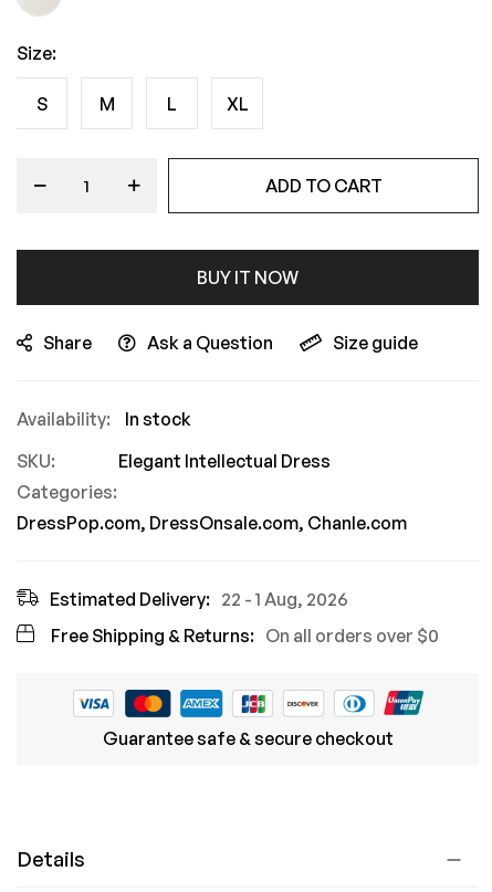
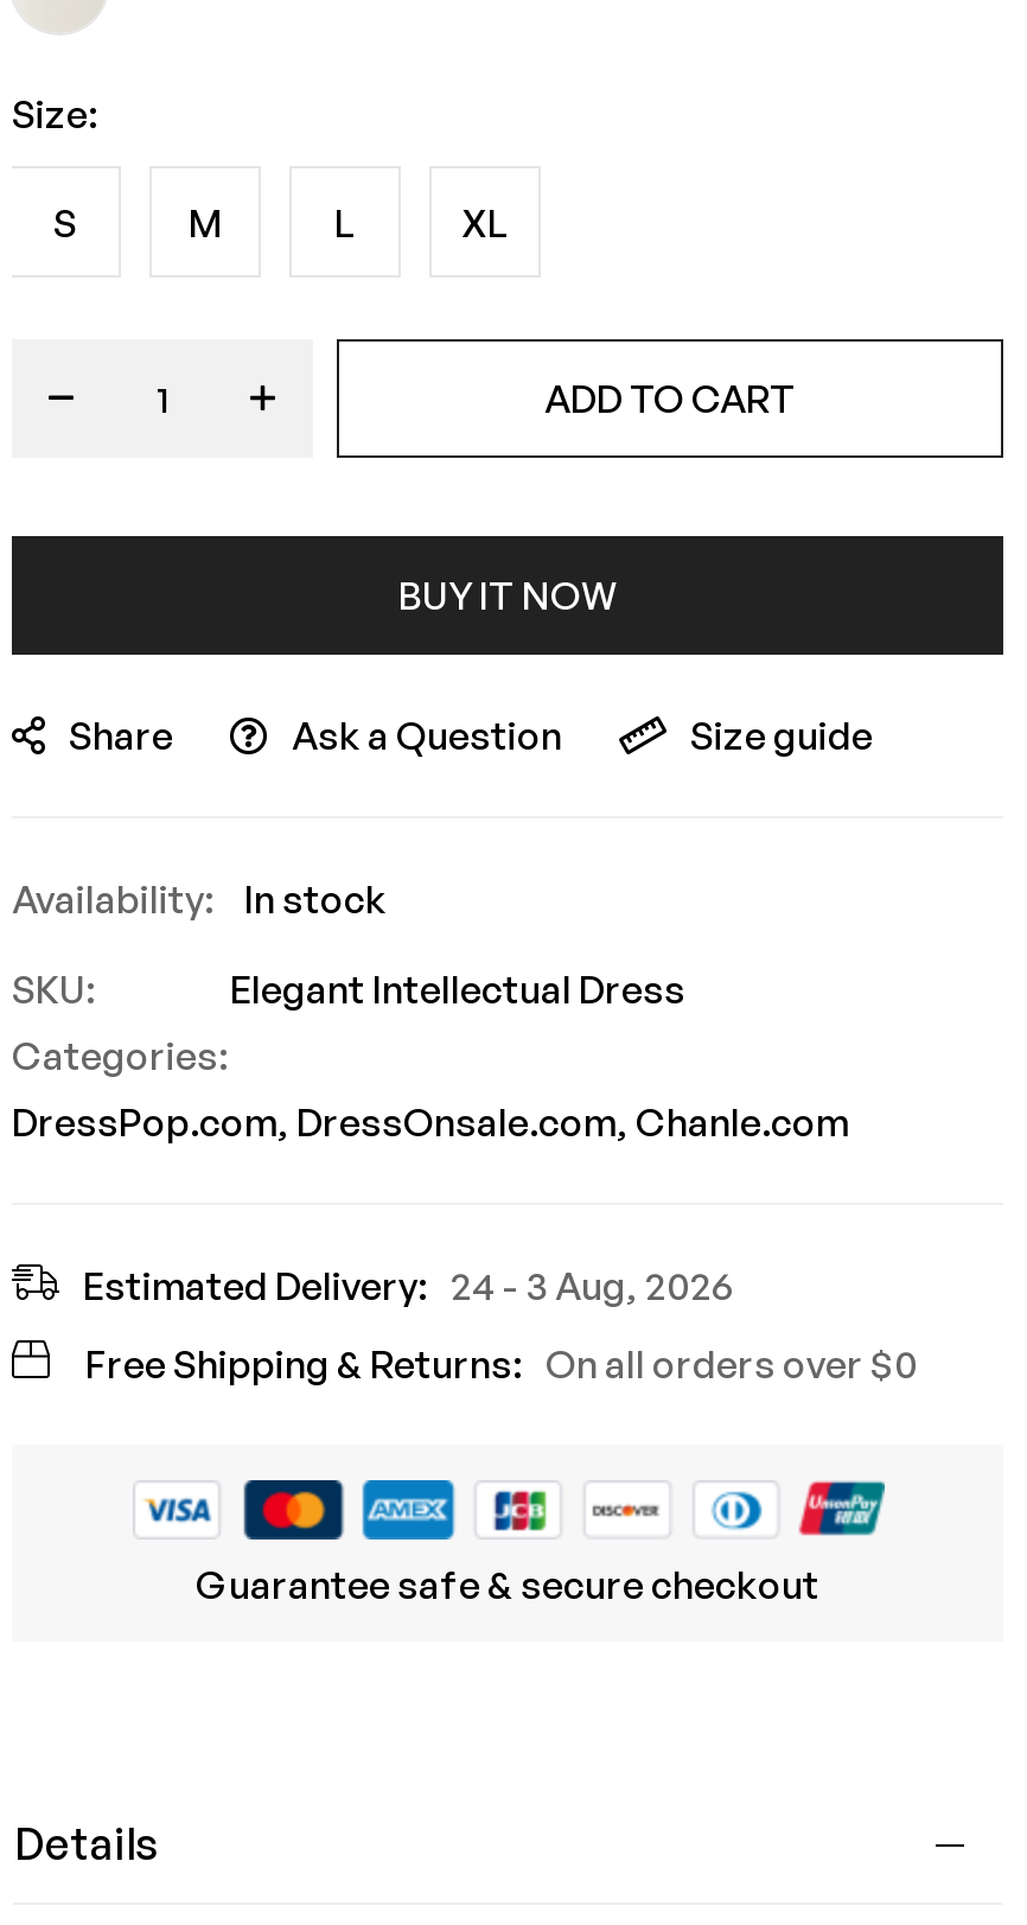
[50,588,348,610] Estimated Delivery: 22 - 1 Aug, 2026 -> [83,1262,735,1310] Estimated Delivery: 24 - 3 Aug, 2026

